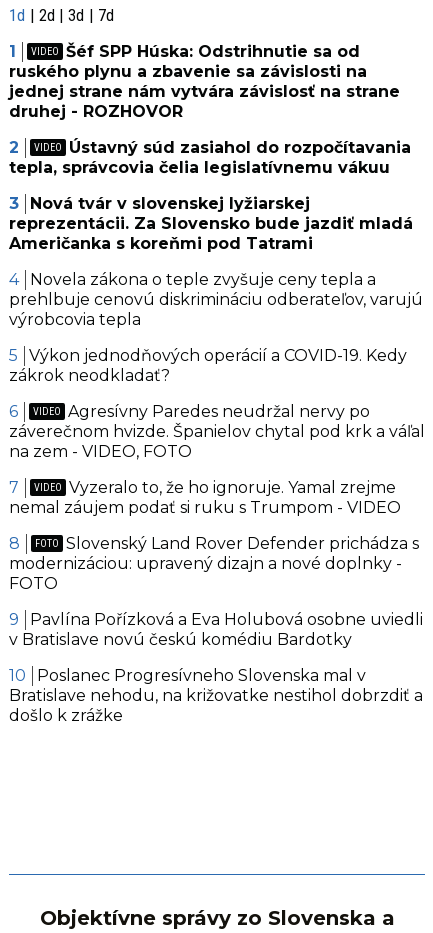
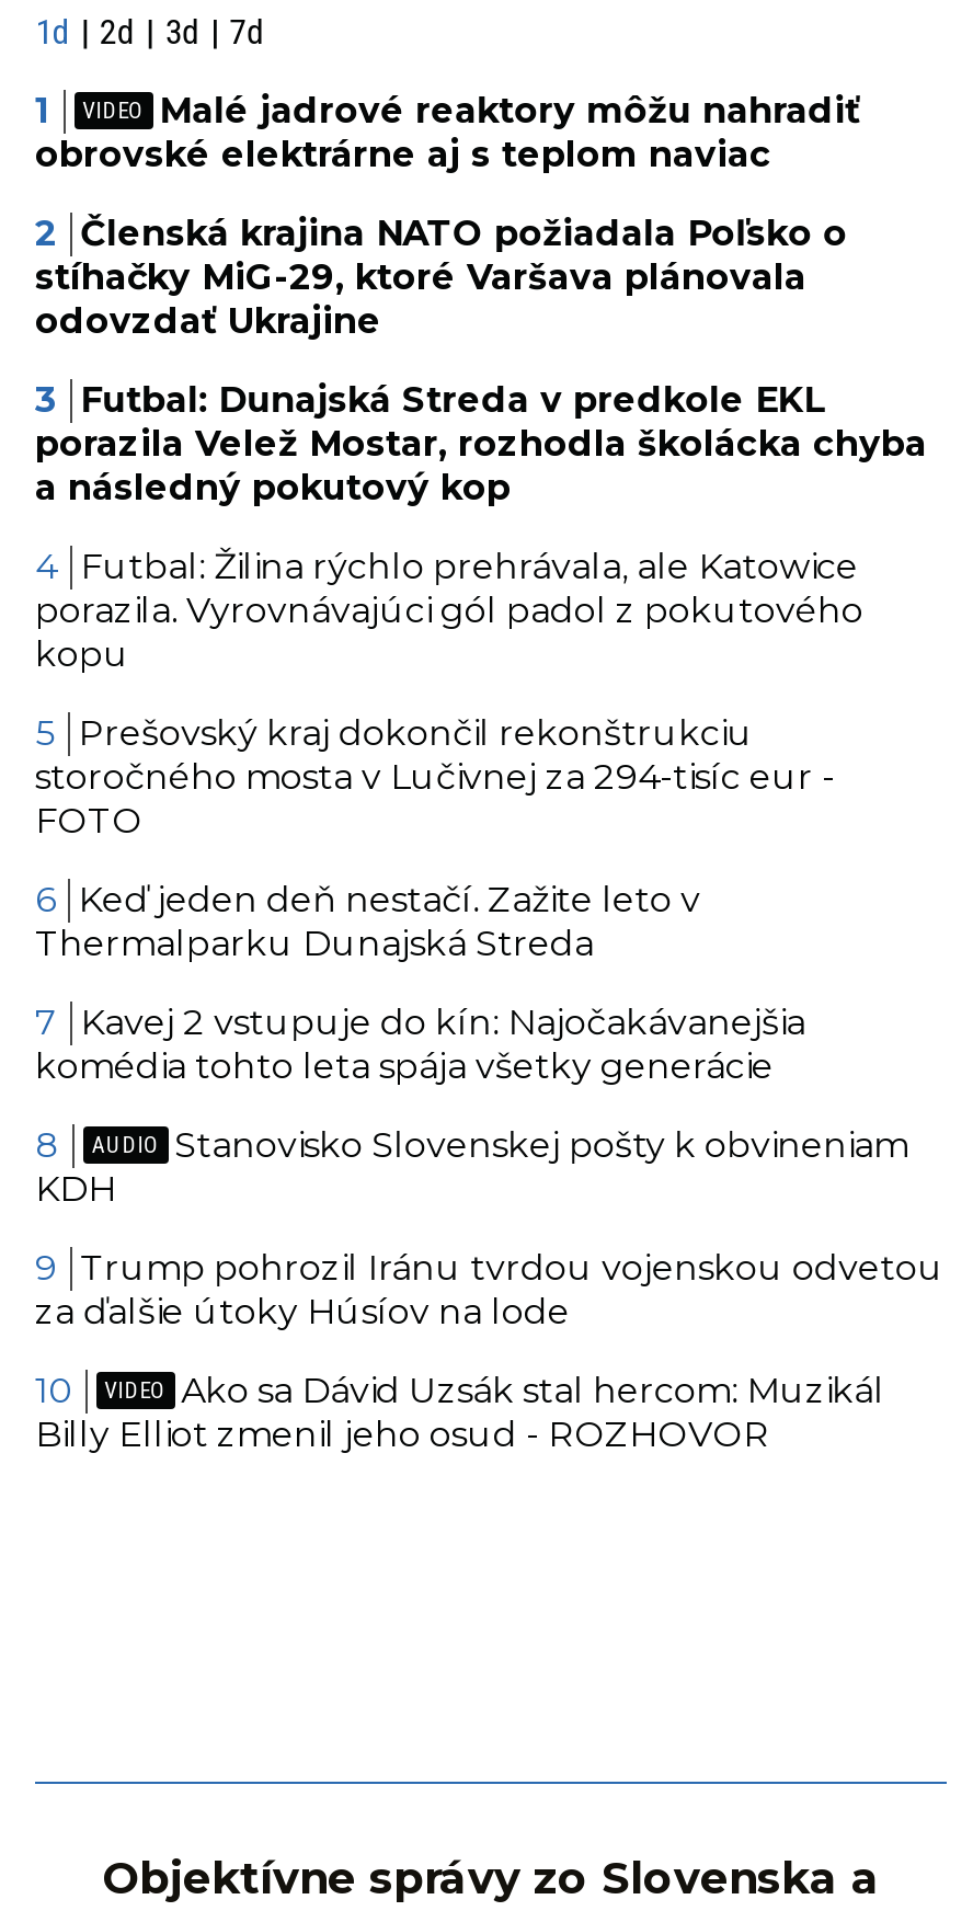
[9,42,425,573] Šéf SPP Húska: Odstrihnutie sa od | ruského plynu a zbavenie sa závislosti na | jednej strane nám vytvára závislosť na strane | druhej - ROZHOVOR | Ústavný súd zasiahol do rozpočítavania | tepla, správcovia čelia legislatívnemu vákuu | Nová tvár v slovenskej lyžiarskej | reprezentácii. Za Slovensko bude jazdiť mladá | Američanka s koreňmi pod Tatrami | Novela zákona o teple zvyšuje ceny tepla a | prehlbuje cenovú diskrimináciu odberateľov, varujú | výrobcovia tepla | Výkon jednodňových operácií a COVID-19. Kedy | zákrok neodkladať? | Agresívny Paredes neudržal nervy po | záverečnom hvizde. Španielov chytal pod krk a váľal | na zem - VIDEO, FOTO | Vyzeralo to, že ho ignoruje. Yamal zrejme | nemal záujem podať si ruku s Trumpom - VIDEO | Slovenský Land Rover Defender prichádza s | modernizáciou: upravený dizajn a nové doplnky - -> [35,89,927,797] Malé jadrové reaktory môžu nahradiť | obrovské elektrárne aj s teplom naviac | Členská krajina NATO požiadala Poľsko o | stíhačky MiG-29, ktoré Varšava plánovala | odovzdať Ukrajine | Futbal: Dunajská Streda v predkole EKL | porazila Velež Mostar, rozhodla školácka chyba | a následný pokutový kop | Futbal: Žilina rýchlo prehrávala, ale Katowice | porazila. Vyrovnávajúci gól padol z pokutového | kopu | Prešovský kraj dokončil rekonštrukciu | storočného mosta v Lučivnej za 294-tisíc eur -
moved [9,574,58,593] -> [35,799,142,841]: FOTO
[9,610,423,725] Pavlína Pořízková a Eva Holubová osobne uviedli | v Bratislave novú českú komédiu Bardotky | Poslanec Progresívneho Slovenska mal v | Bratislave nehodu, na križovatke nestihol dobrzdiť a | došlo k zrážke -> [35,878,944,1455] Keď jeden deň nestačí. Zažite leto v | Thermalparku Dunajská Streda | Kavej 2 vstupuje do kín: Najočakávanejšia | komédia tohto leta spája všetky generácie | Stanovisko Slovenskej pošty k obvineniam | KDH | Trump pohrozil Iránu tvrdou vojenskou odvetou | za ďalšie útoky Húsíov na lode | Ako sa Dávid Uzsák stal hercom: Muzikál | Billy Elliot zmenil jeho osud - ROZHOVOR

